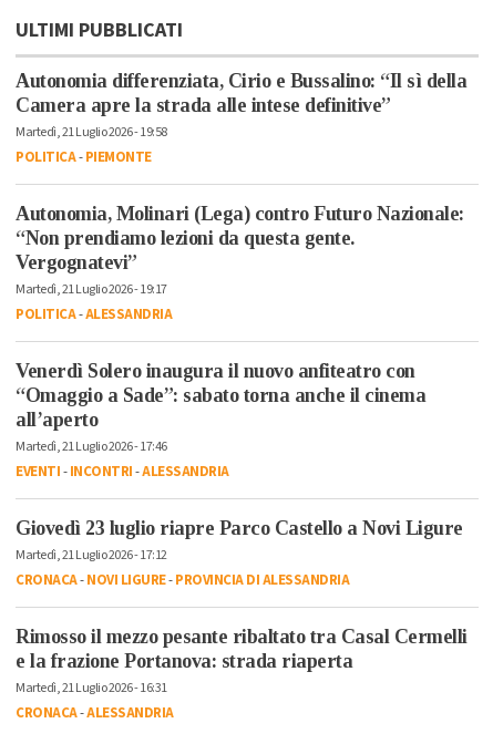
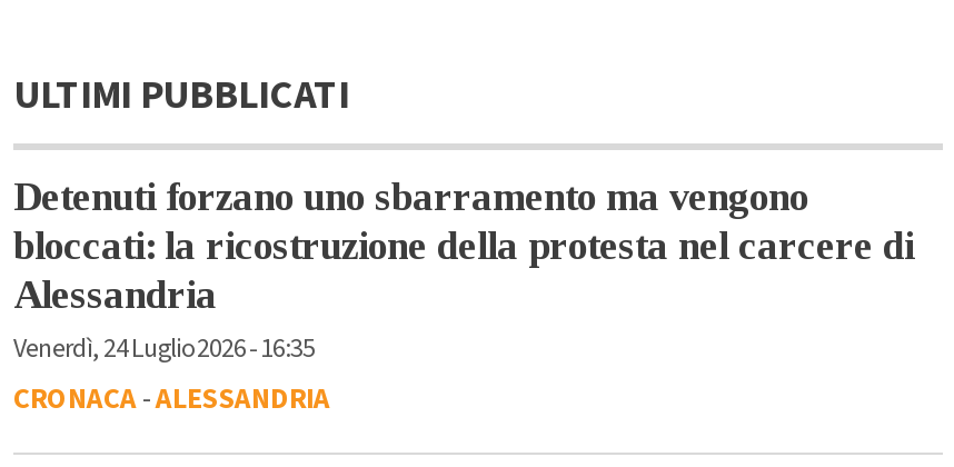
[16,70,467,698] Autonomia differenziata, Cirio e Bussalino: “Il sì della | Camera apre la strada alle intese definitive” | Martedì, 21 Luglio 2026 - 19:58 | POLITICA-PIEMONTE | Autonomia, Molinari (Lega) contro Futuro Nazionale: | “Non prendiamo lezioni da questa gente. | Vergognatevi” | Martedì, 21 Luglio 2026 - 19:17 | POLITICA-ALESSANDRIA | Venerdì Solero inaugura il nuovo anfiteatro con | “Omaggio a Sade”: sabato torna anche il cinema | all’aperto | Martedì, 21 Luglio 2026 - 17:46 | EVENTI-INCONTRI-ALESSANDRIA | Giovedì 23 luglio riapre Parco Castello a Novi Ligure | Martedì, 21 Luglio 2026 - 17:12 | CRONACA-NOVI LIGURE-PROVINCIA DI ALESSANDRIA | Rimosso il mezzo pesante ribaltato tra Casal Cermelli | e la frazione Portanova: strada riaperta | Martedì, 21 Luglio 2026 - 16:31 -> [13,175,914,369] Detenuti forzano uno sbarramento ma vengono | bloccati: la ricostruzione della protesta nel carcere di | Alessandria | Venerdì, 24 Luglio 2026 - 16:35

